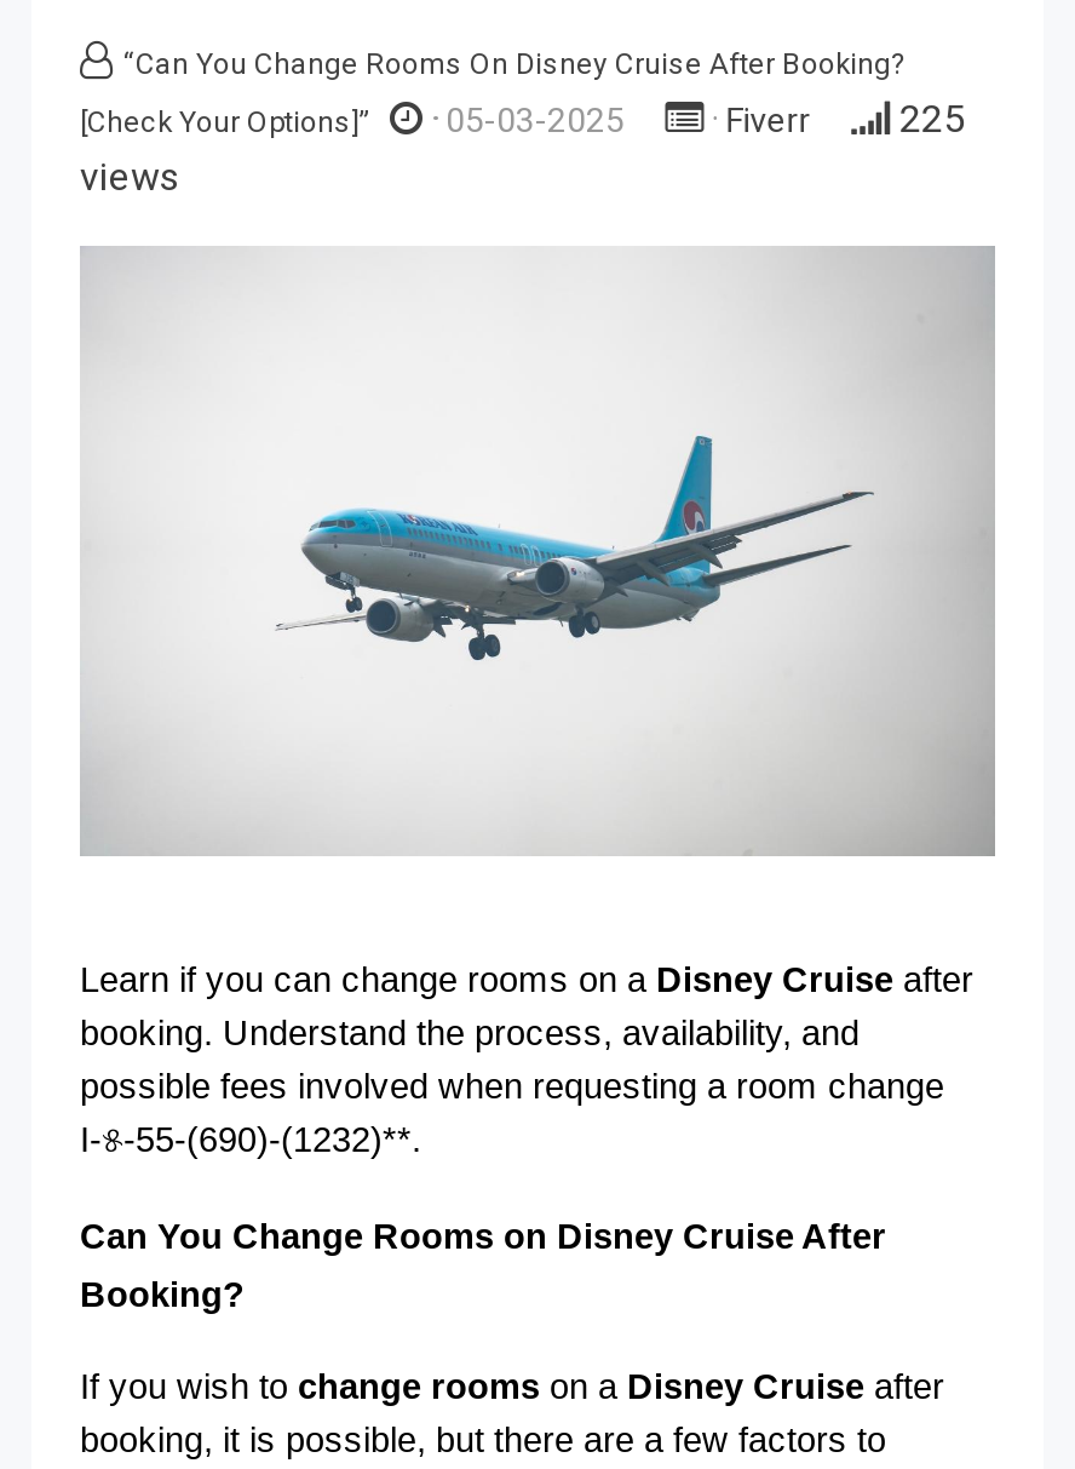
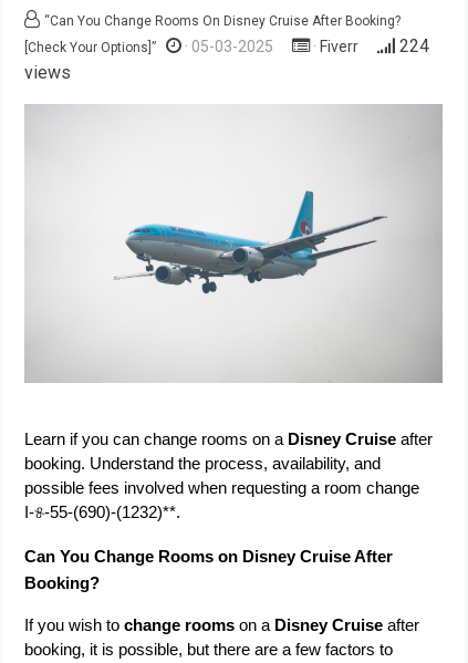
[890,96,965,142] 225 -> [395,35,429,56] 224

